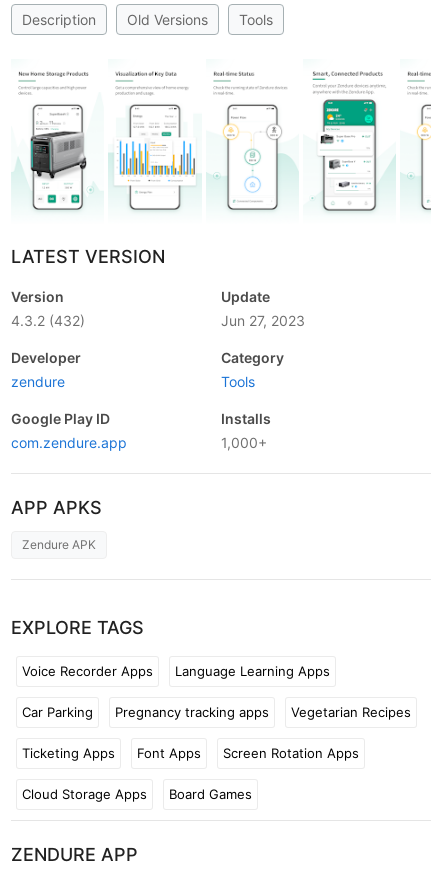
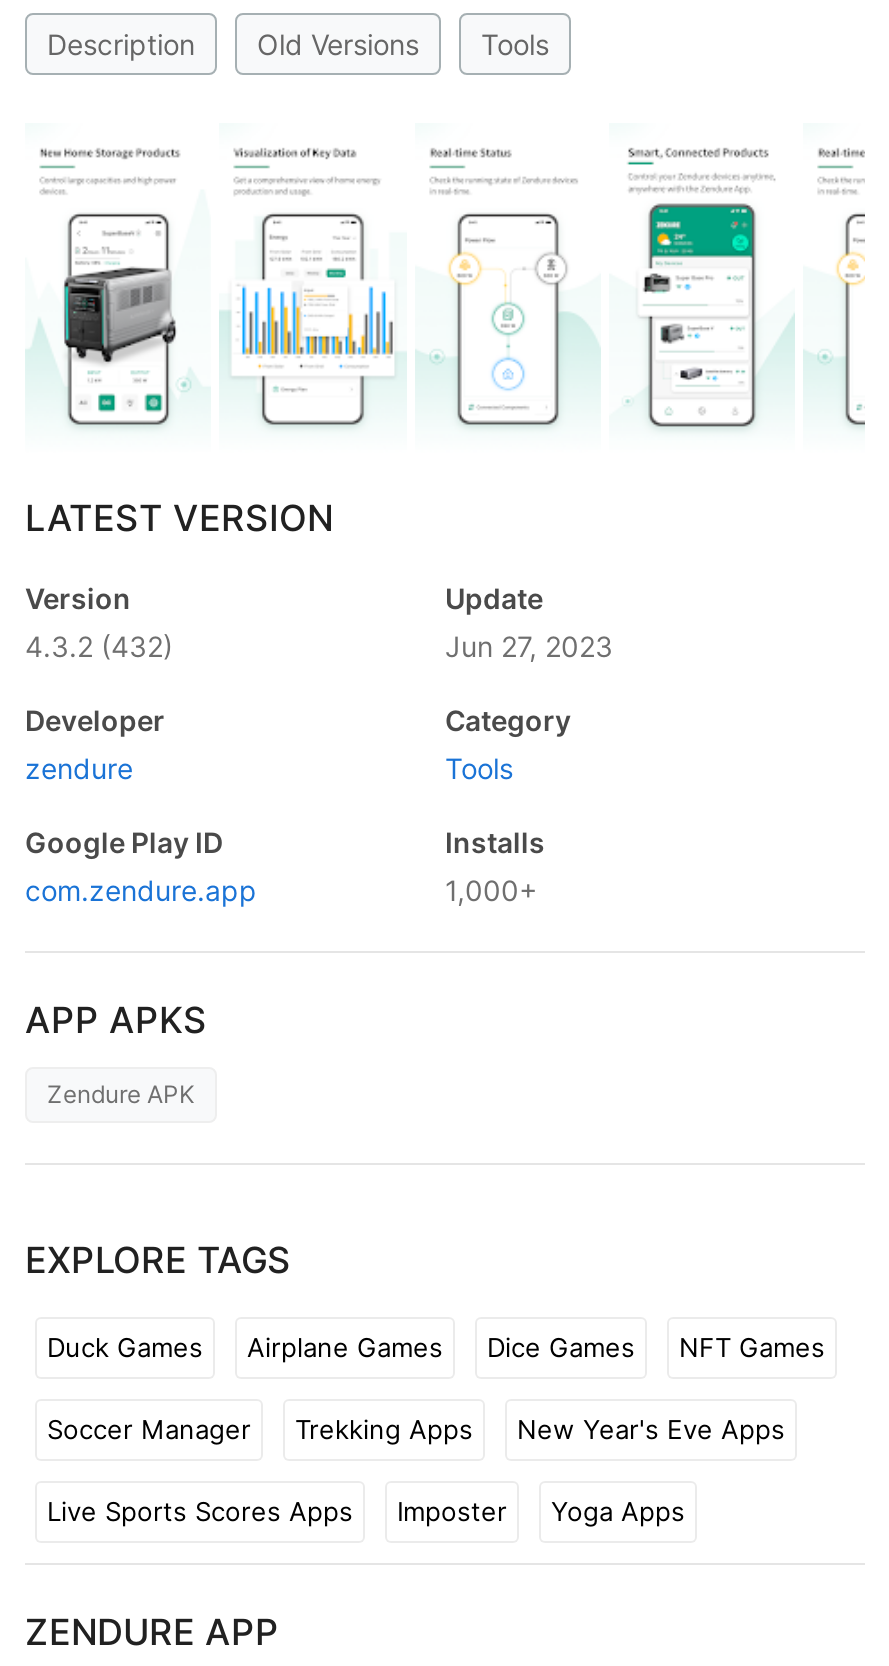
[22,662,411,801] Voice Recorder Apps | Language Learning Apps | Car Parking | Pregnancy tracking apps | Vegetarian Recipes | Ticketing Apps | Font Apps | Screen Rotation Apps | Cloud Storage Apps | Board Games -> [47,1330,825,1526] Duck Games | Airplane Games | Dice Games | NFT Games | Soccer Manager | Trekking Apps | New Year's Eve Apps | Live Sports Scores Apps | Imposter | Yoga Apps

